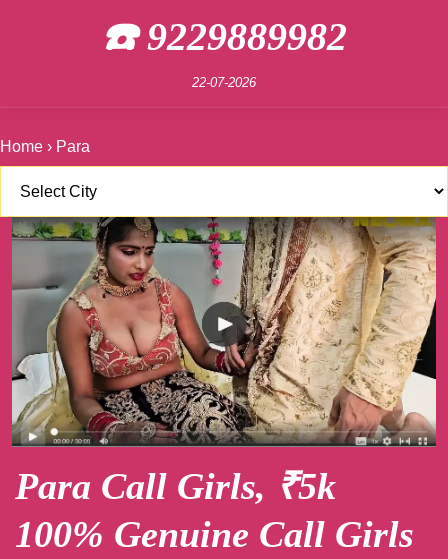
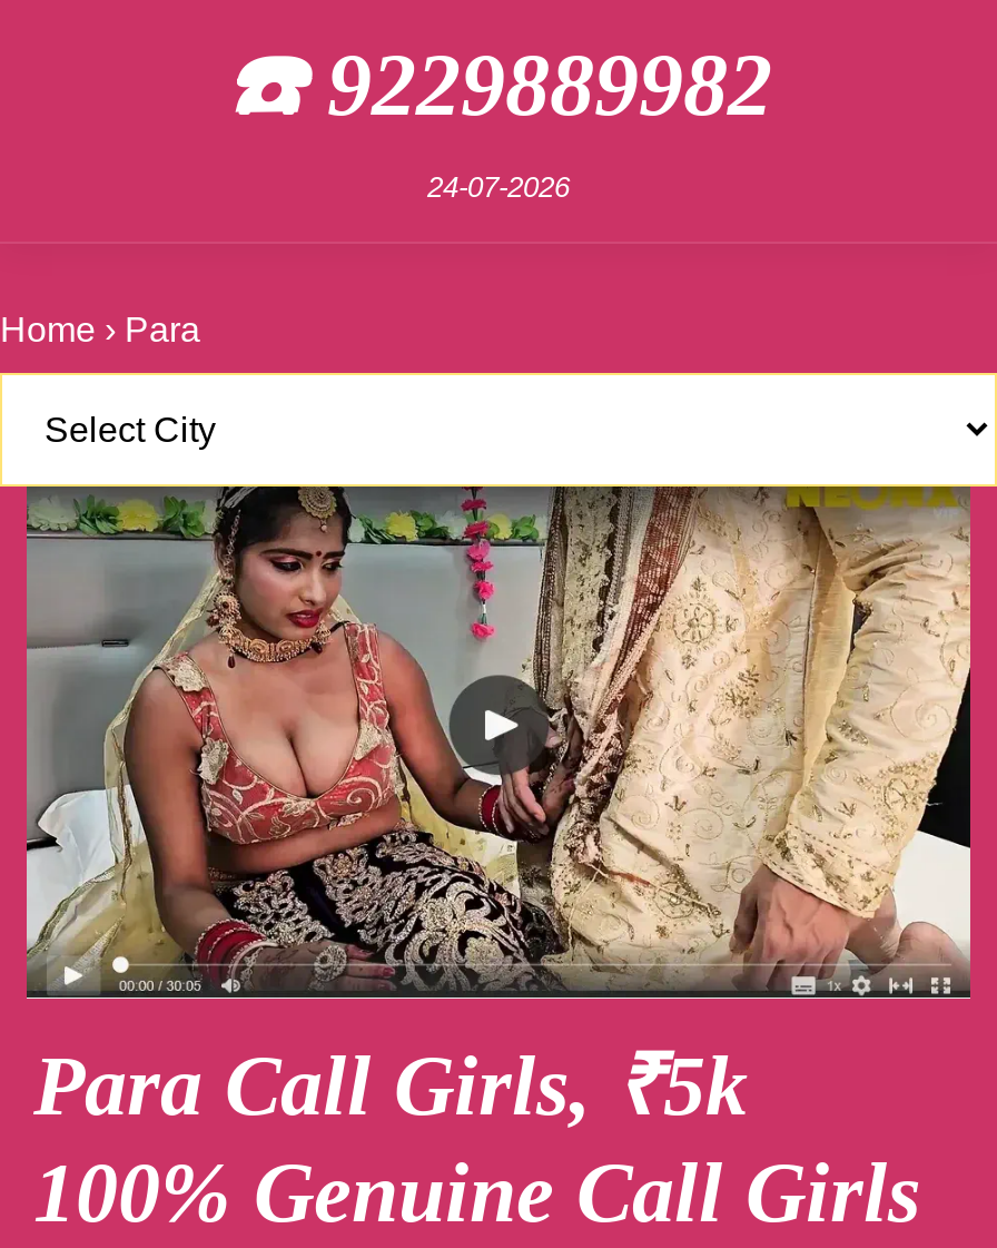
[192,75,256,90] 22-07-2026 -> [427,170,570,204] 24-07-2026

